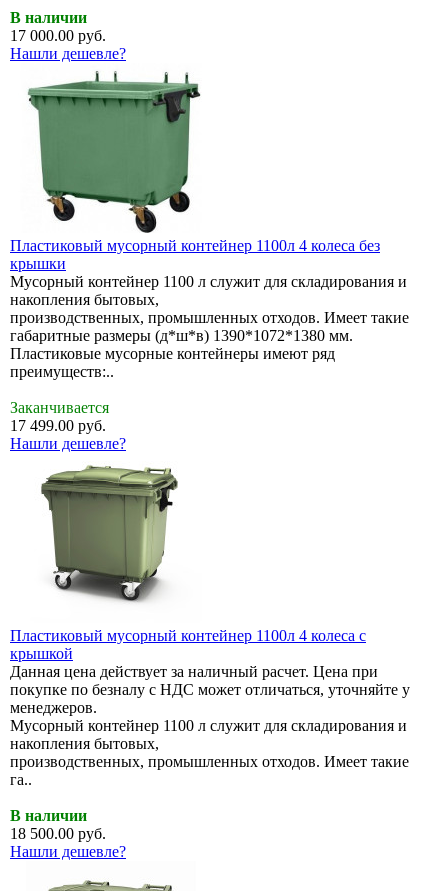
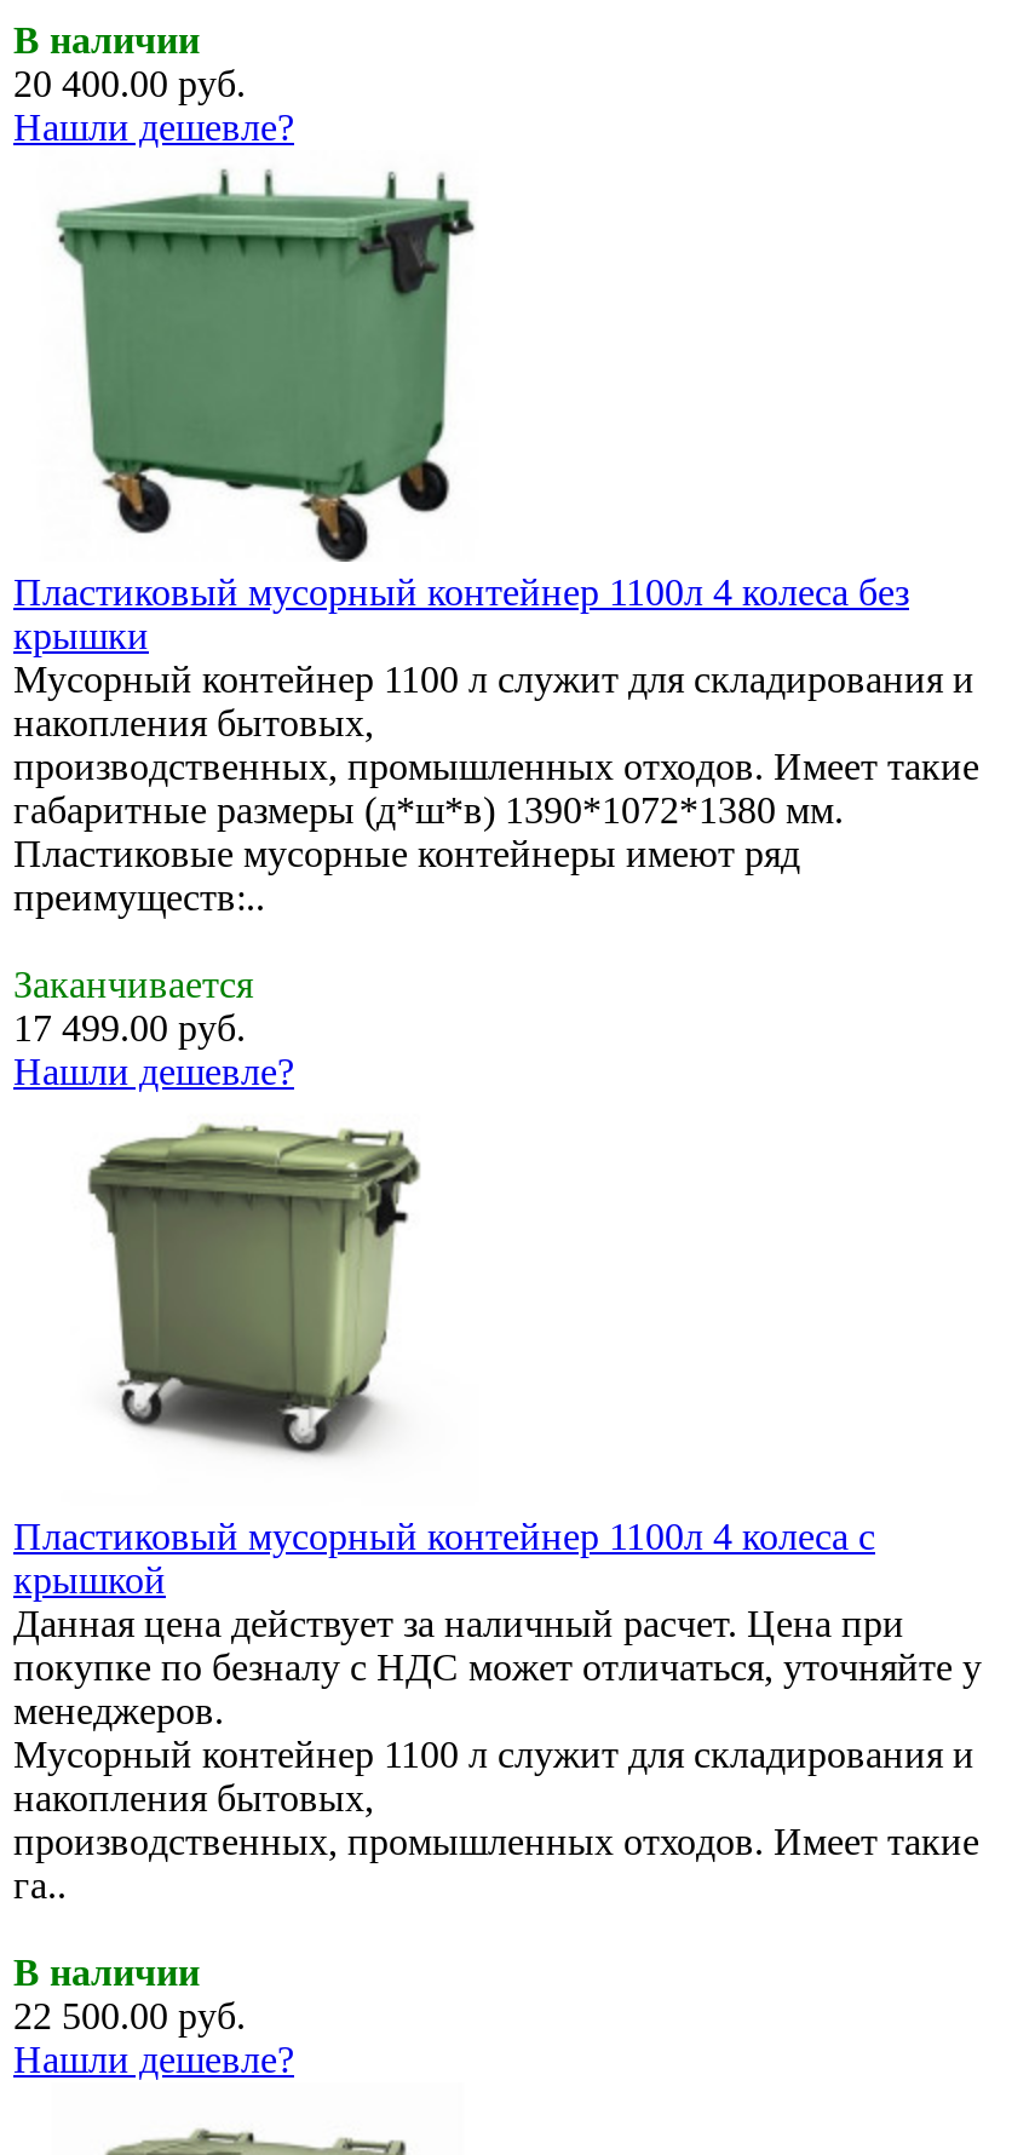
[10,26,106,43] 17 000.00 руб. -> [13,62,246,103] 20 400.00 руб.
[10,824,106,841] 18 500.00 руб. -> [13,1994,246,2035] 22 500.00 руб.

